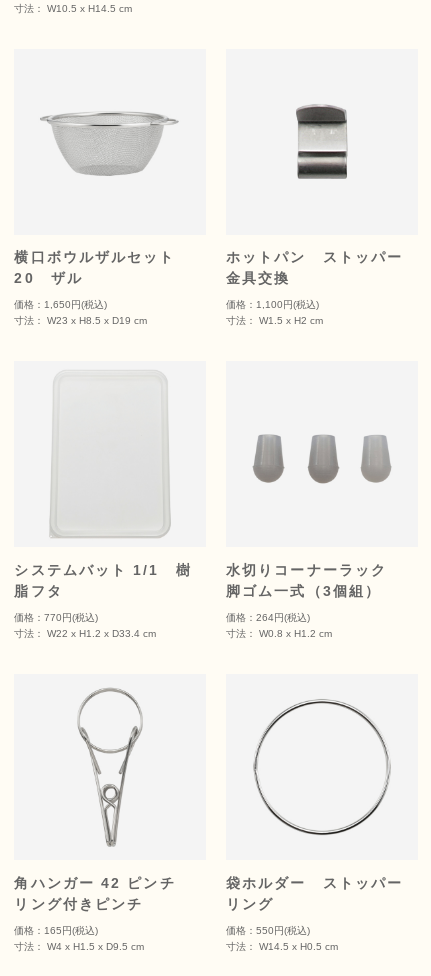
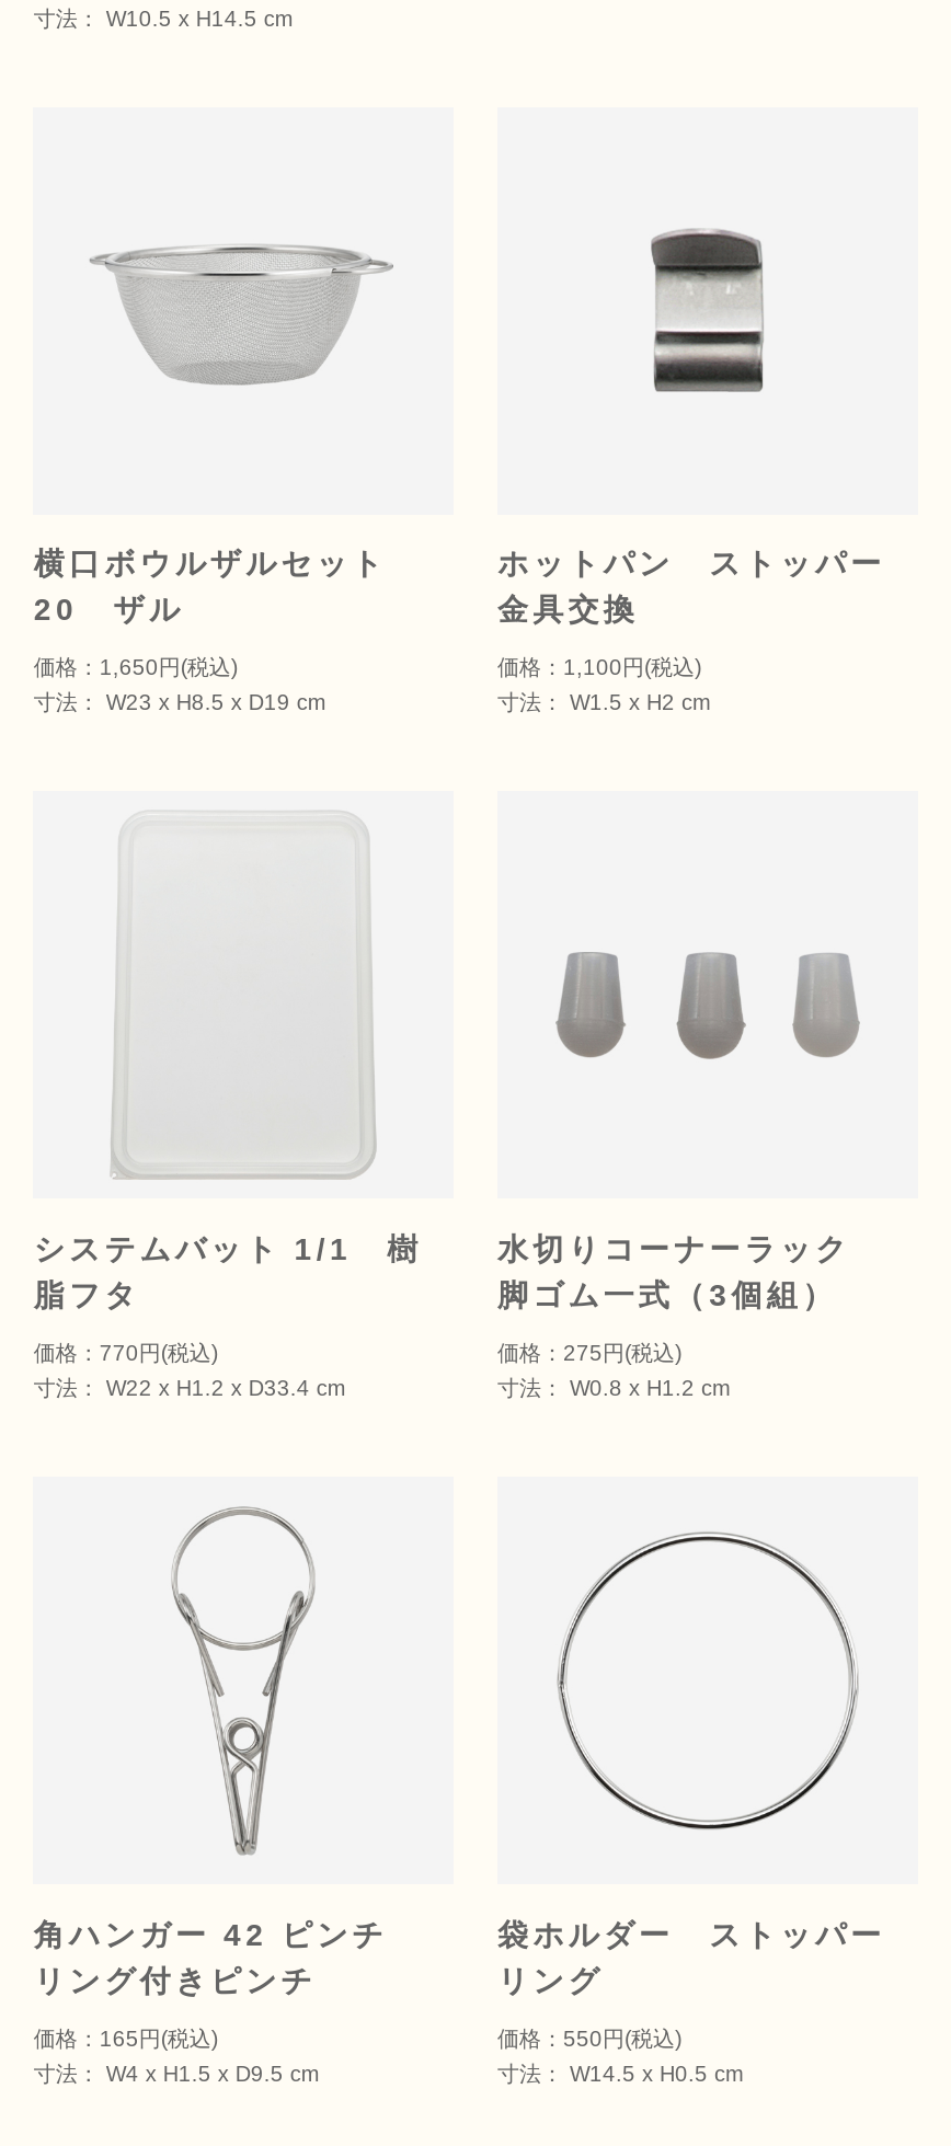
[226,612,310,623] 価格：264円(税込) -> [497,1341,681,1365] 価格：275円(税込)

